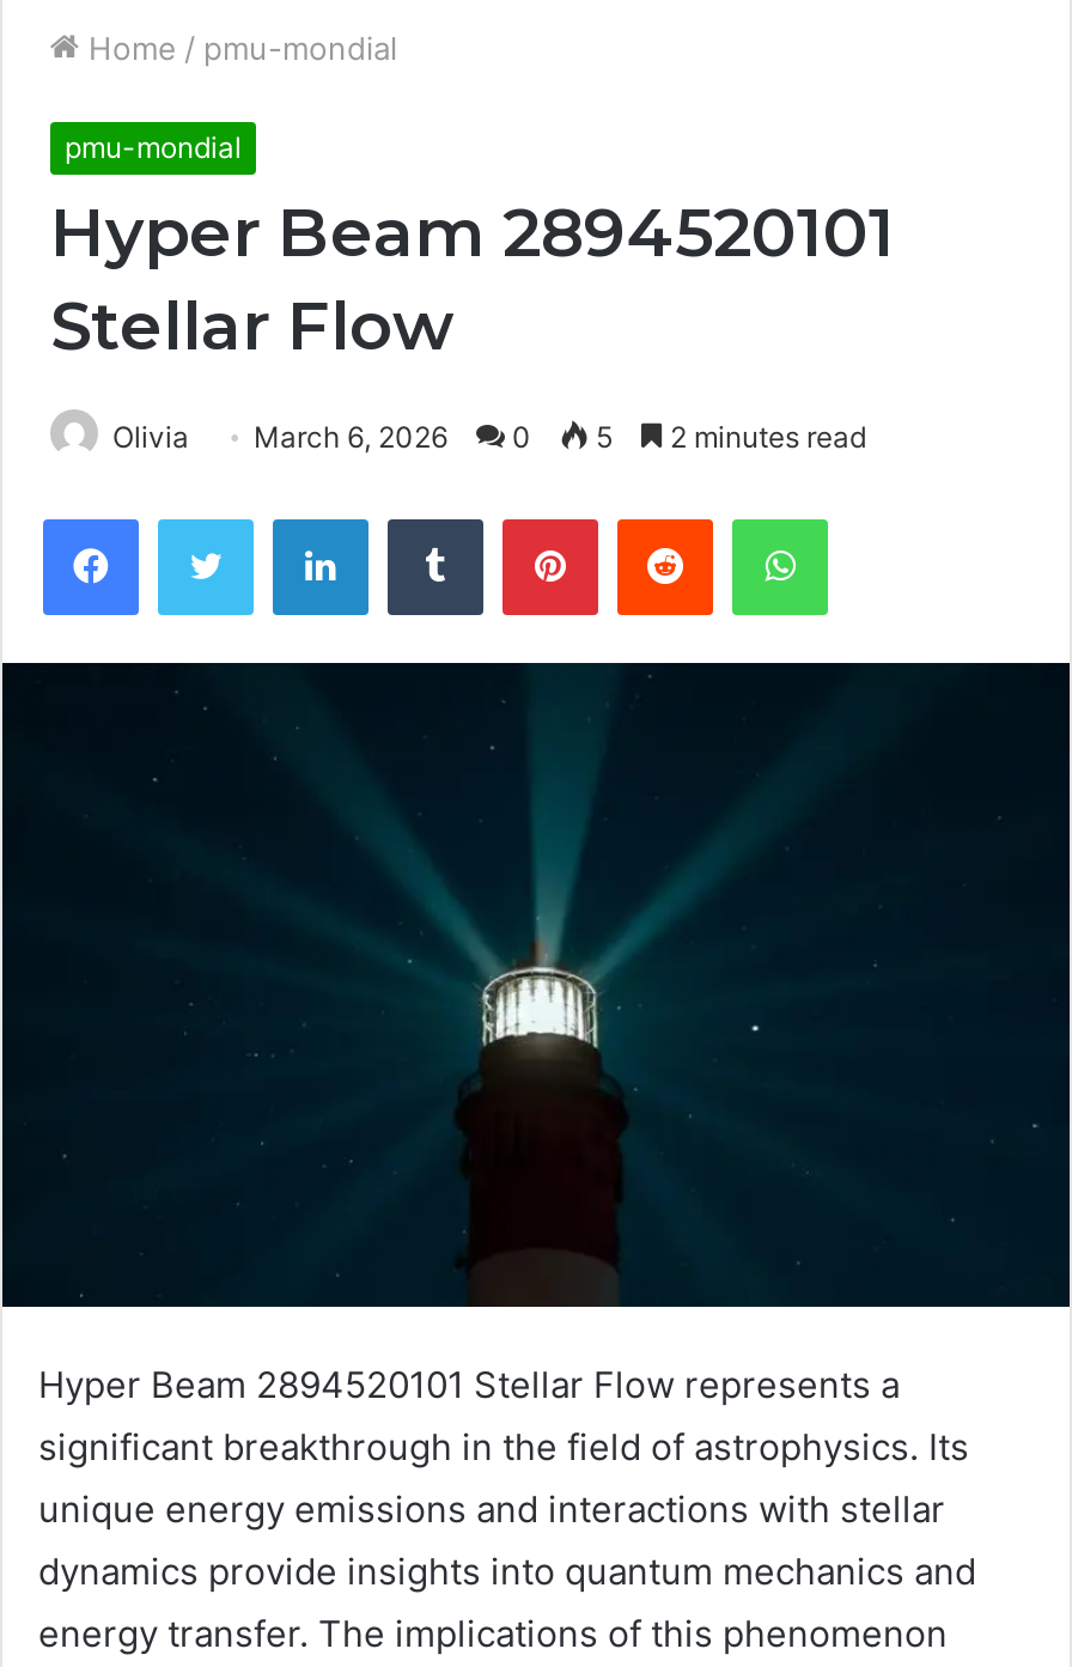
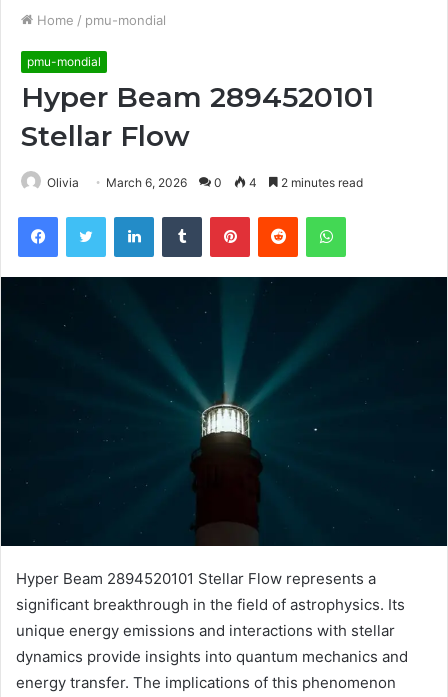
[112,419,866,455] Olivia March 6, 2026 0 5 2 minutes read -> [47,175,363,190] Olivia March 6, 2026 0 4 2 minutes read

